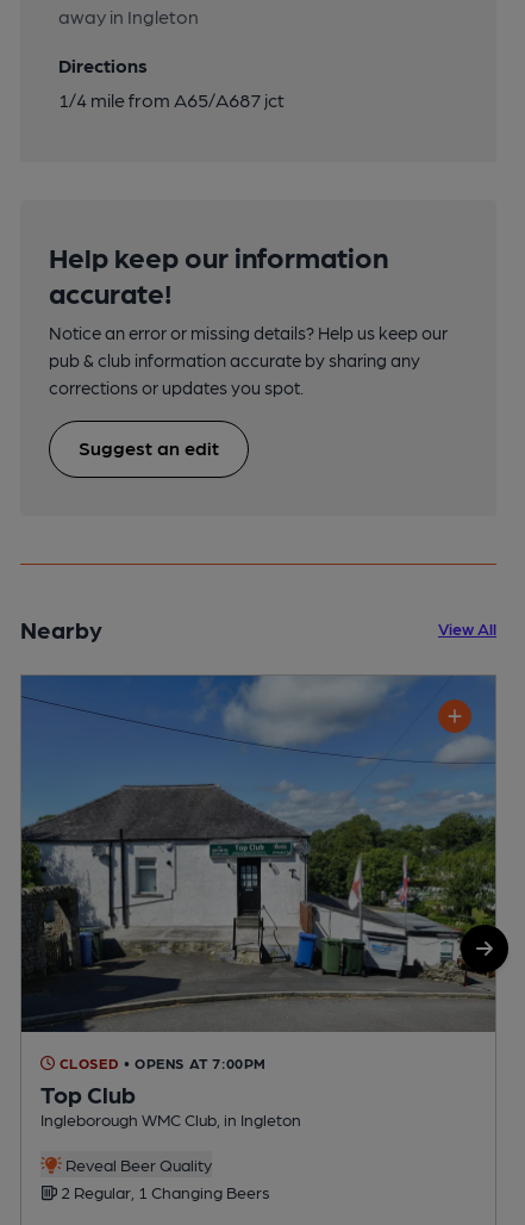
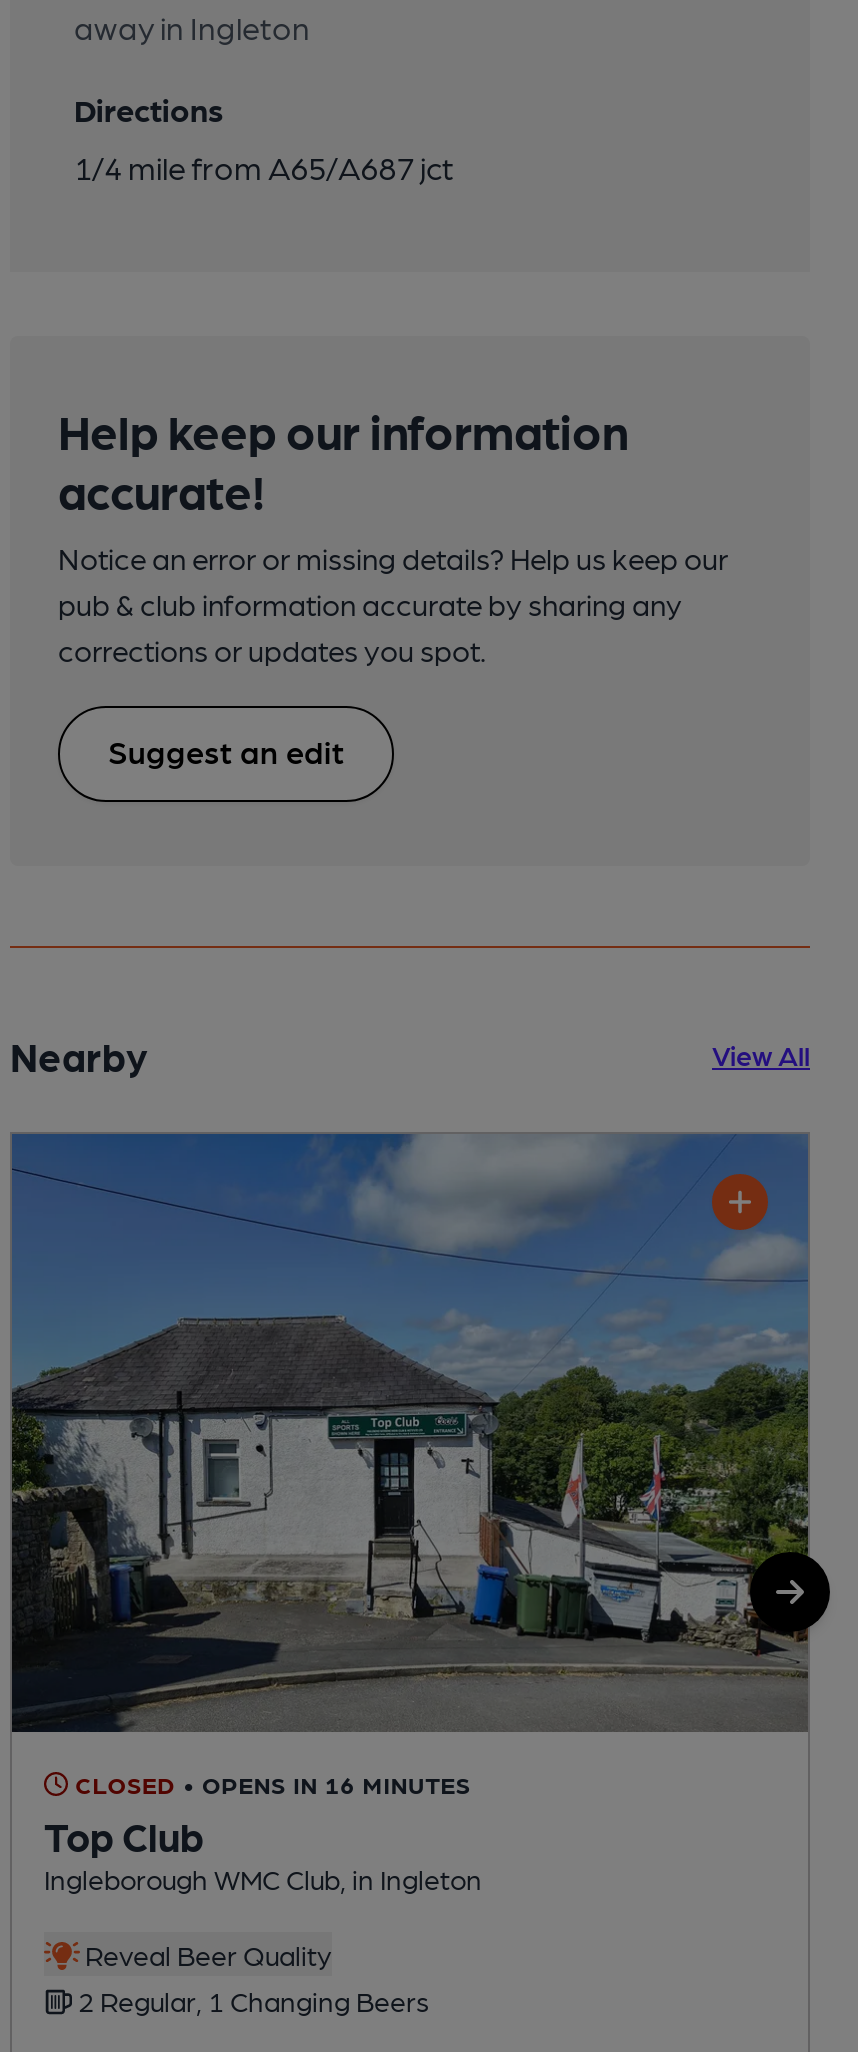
[55,1054,267,1071] CLOSED • OPENS AT 7:00PM -> [68,1770,471,1798] CLOSED • OPENS IN 16 MINUTES

